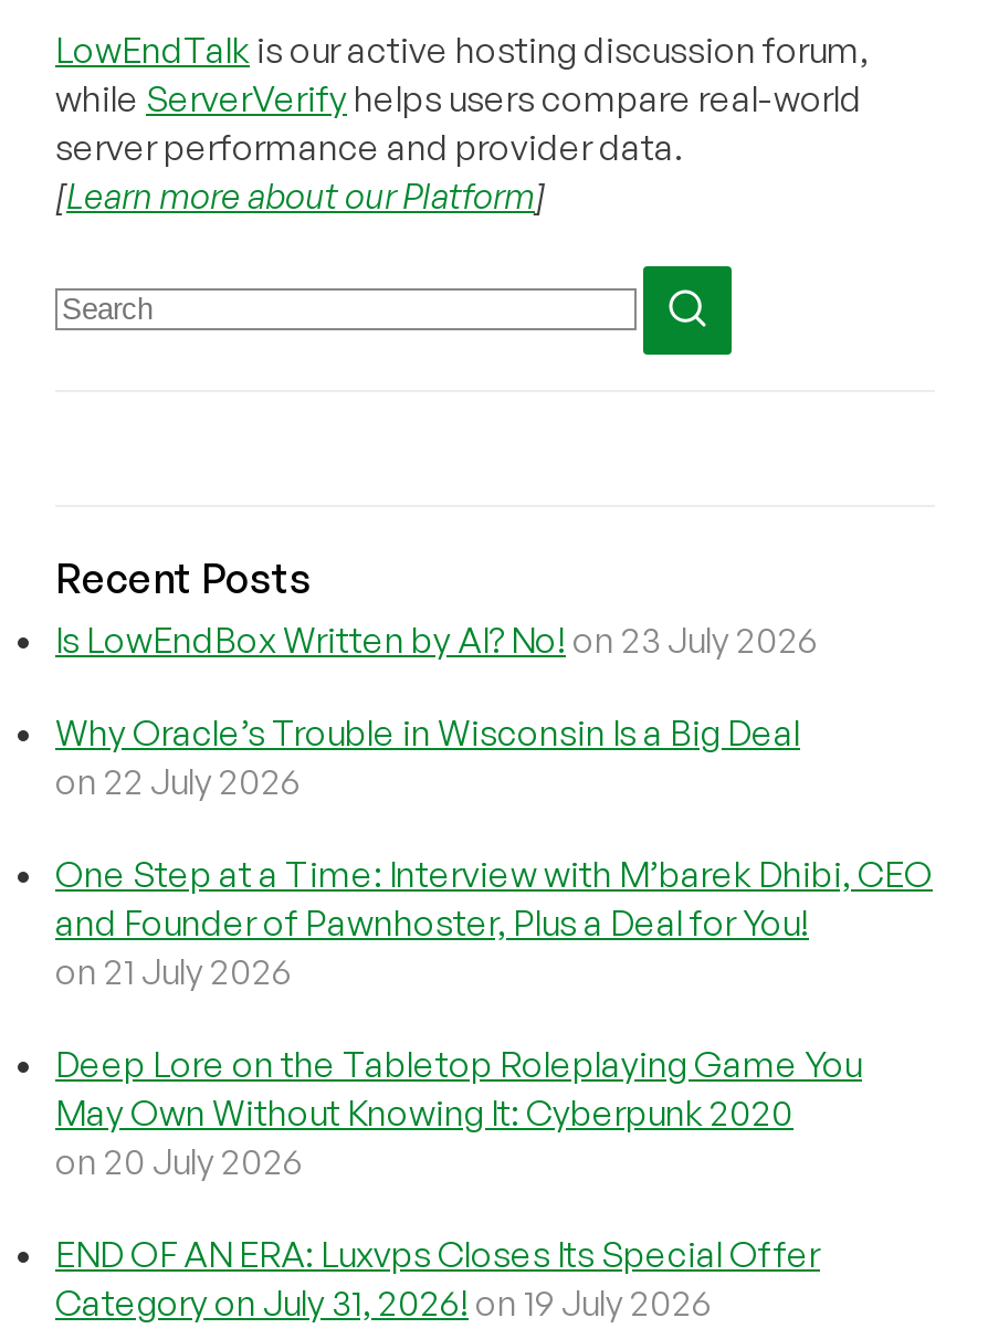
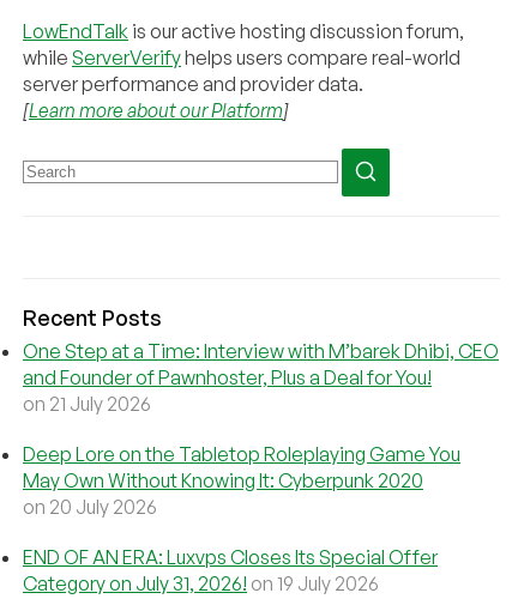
[55,618,818,803] Is LowEndBox Written by AI? No! on 23 July 2026 | Why Oracle’s Trouble in Wisconsin Is a Big Deal | on 22 July 2026 -> none

